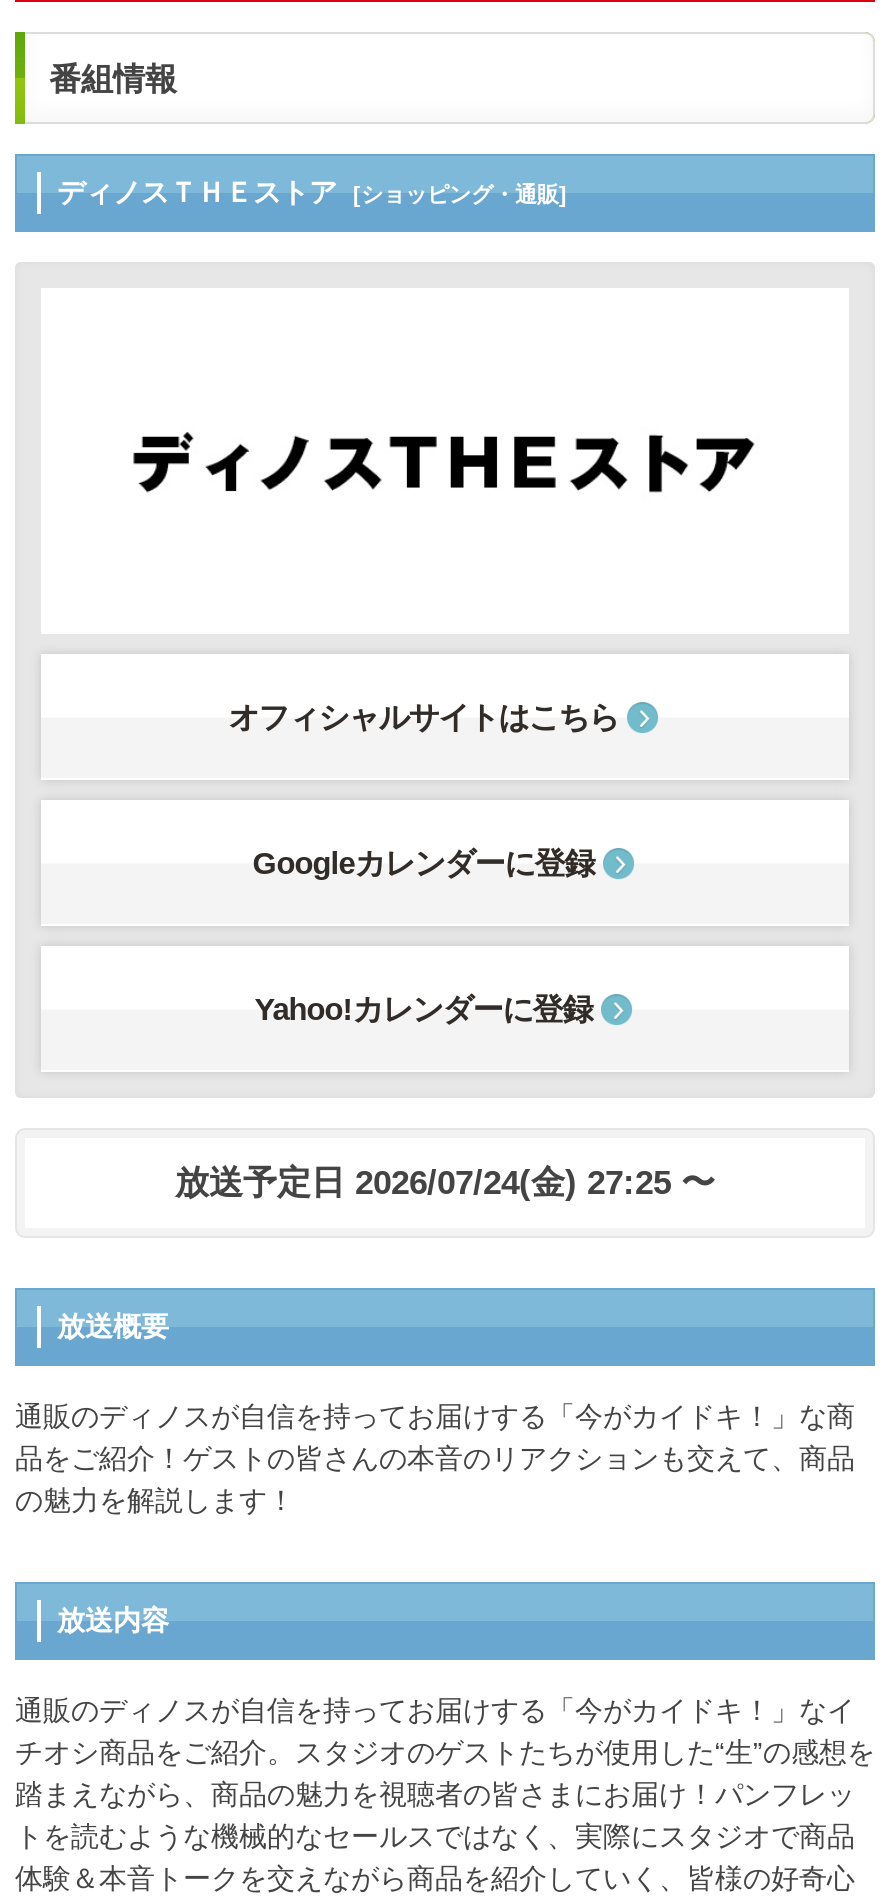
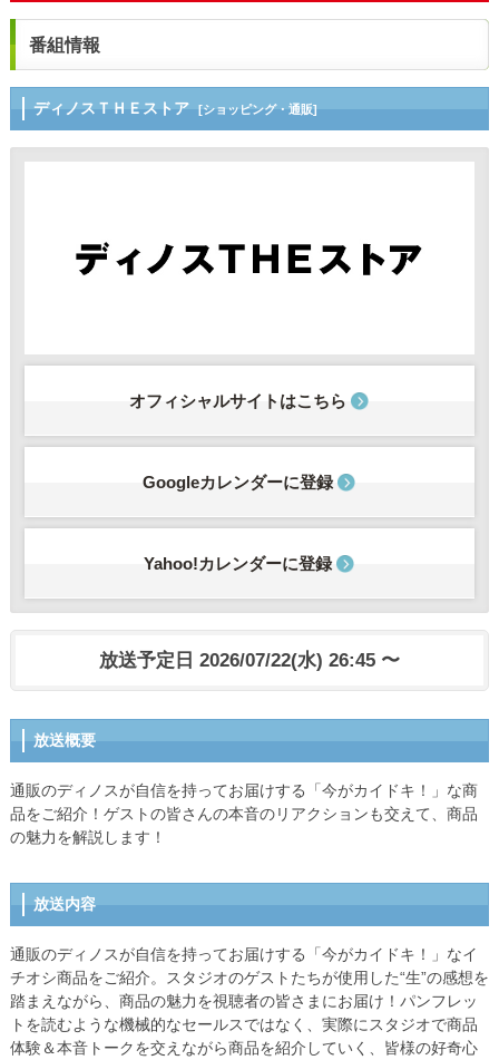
[175,1162,715,1202] 放送予定日 2026/07/24(金) 27:25 〜 -> [99,649,400,671] 放送予定日 2026/07/22(水) 26:45 〜

